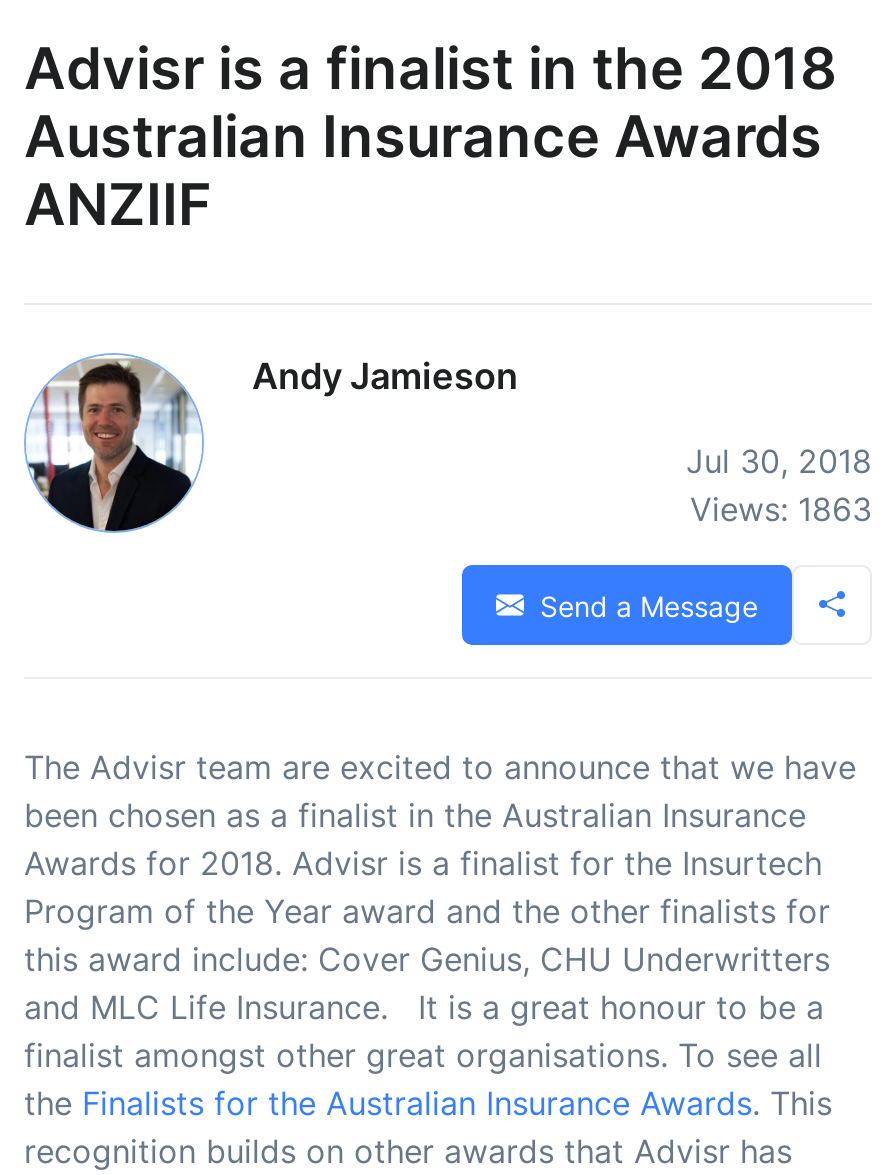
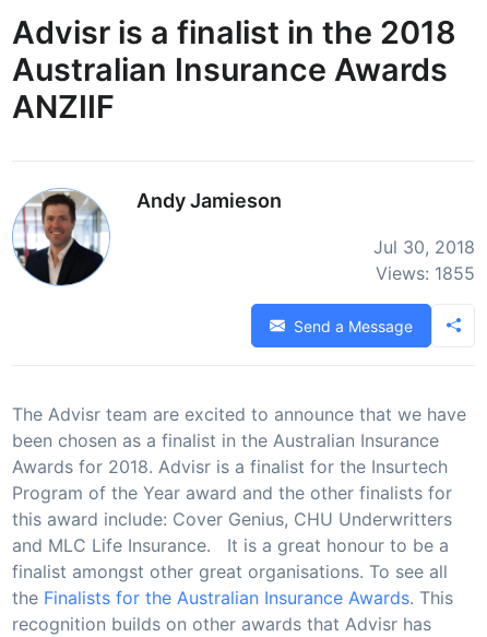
[690,489,872,529] Views: 1863 -> [376,262,475,284] Views: 1855

